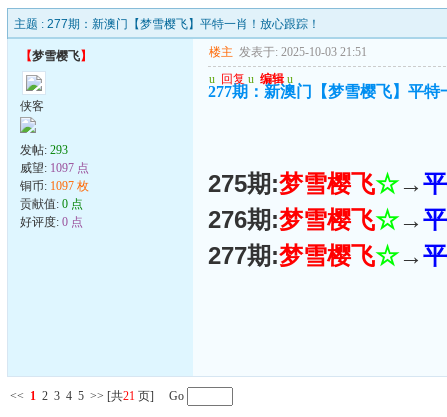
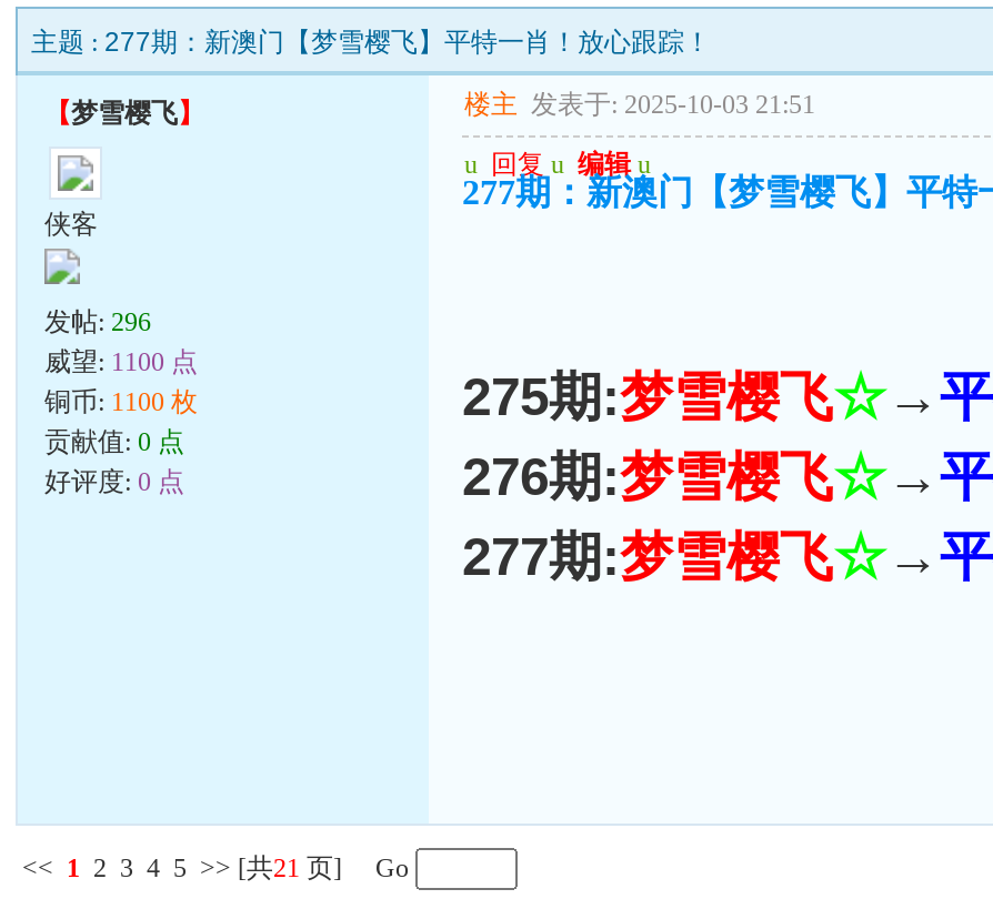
[20,143,68,157] 发帖: 293 -> [44,306,151,337] 发帖: 296
[20,161,89,175] 威望: 1097 点 -> [44,346,198,377] 威望: 1100 点
[20,179,89,193] 铜币: 1097 枚 -> [44,386,198,417] 铜币: 1100 枚

